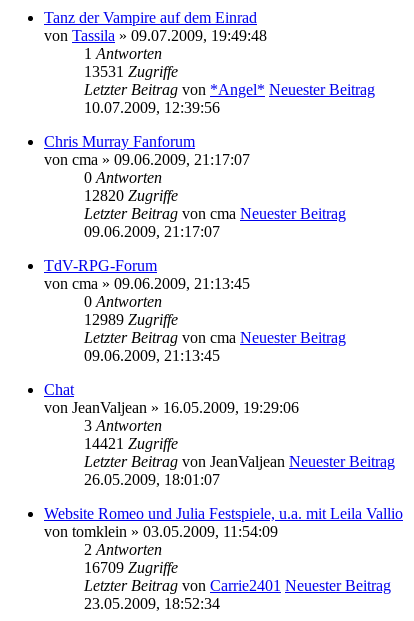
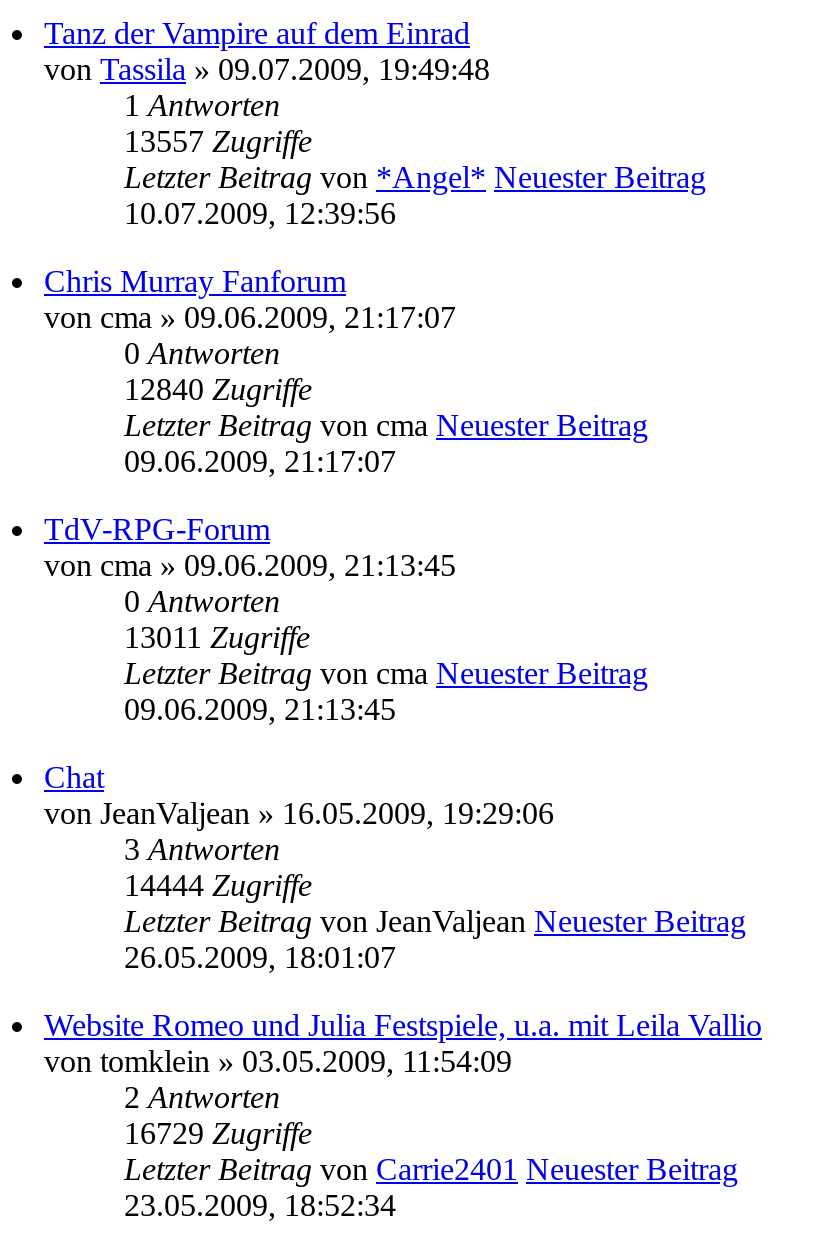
[84,63,178,80] 13531 Zugriffe -> [124,124,312,158] 13557 Zugriffe
[84,187,178,204] 12820 Zugriffe -> [124,372,312,406] 12840 Zugriffe
[84,311,178,328] 12989 Zugriffe -> [124,620,310,654] 13011 Zugriffe
[84,435,178,452] 14421 Zugriffe -> [124,868,312,902] 14444 Zugriffe
[84,559,178,576] 16709 Zugriffe -> [124,1116,312,1150] 16729 Zugriffe

